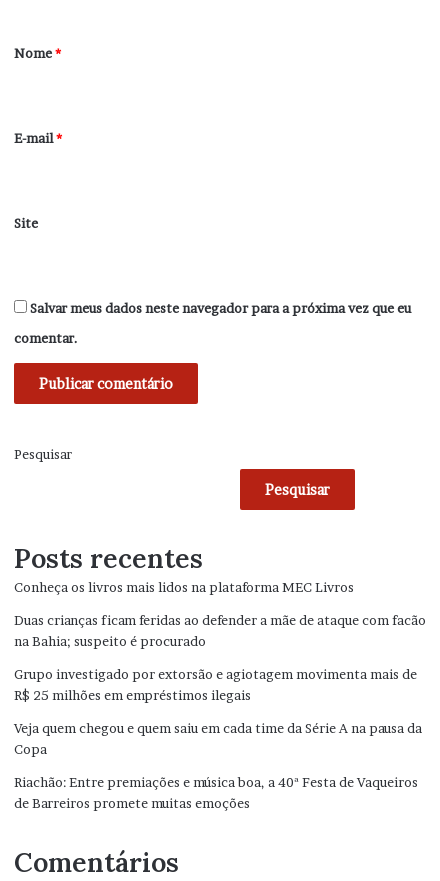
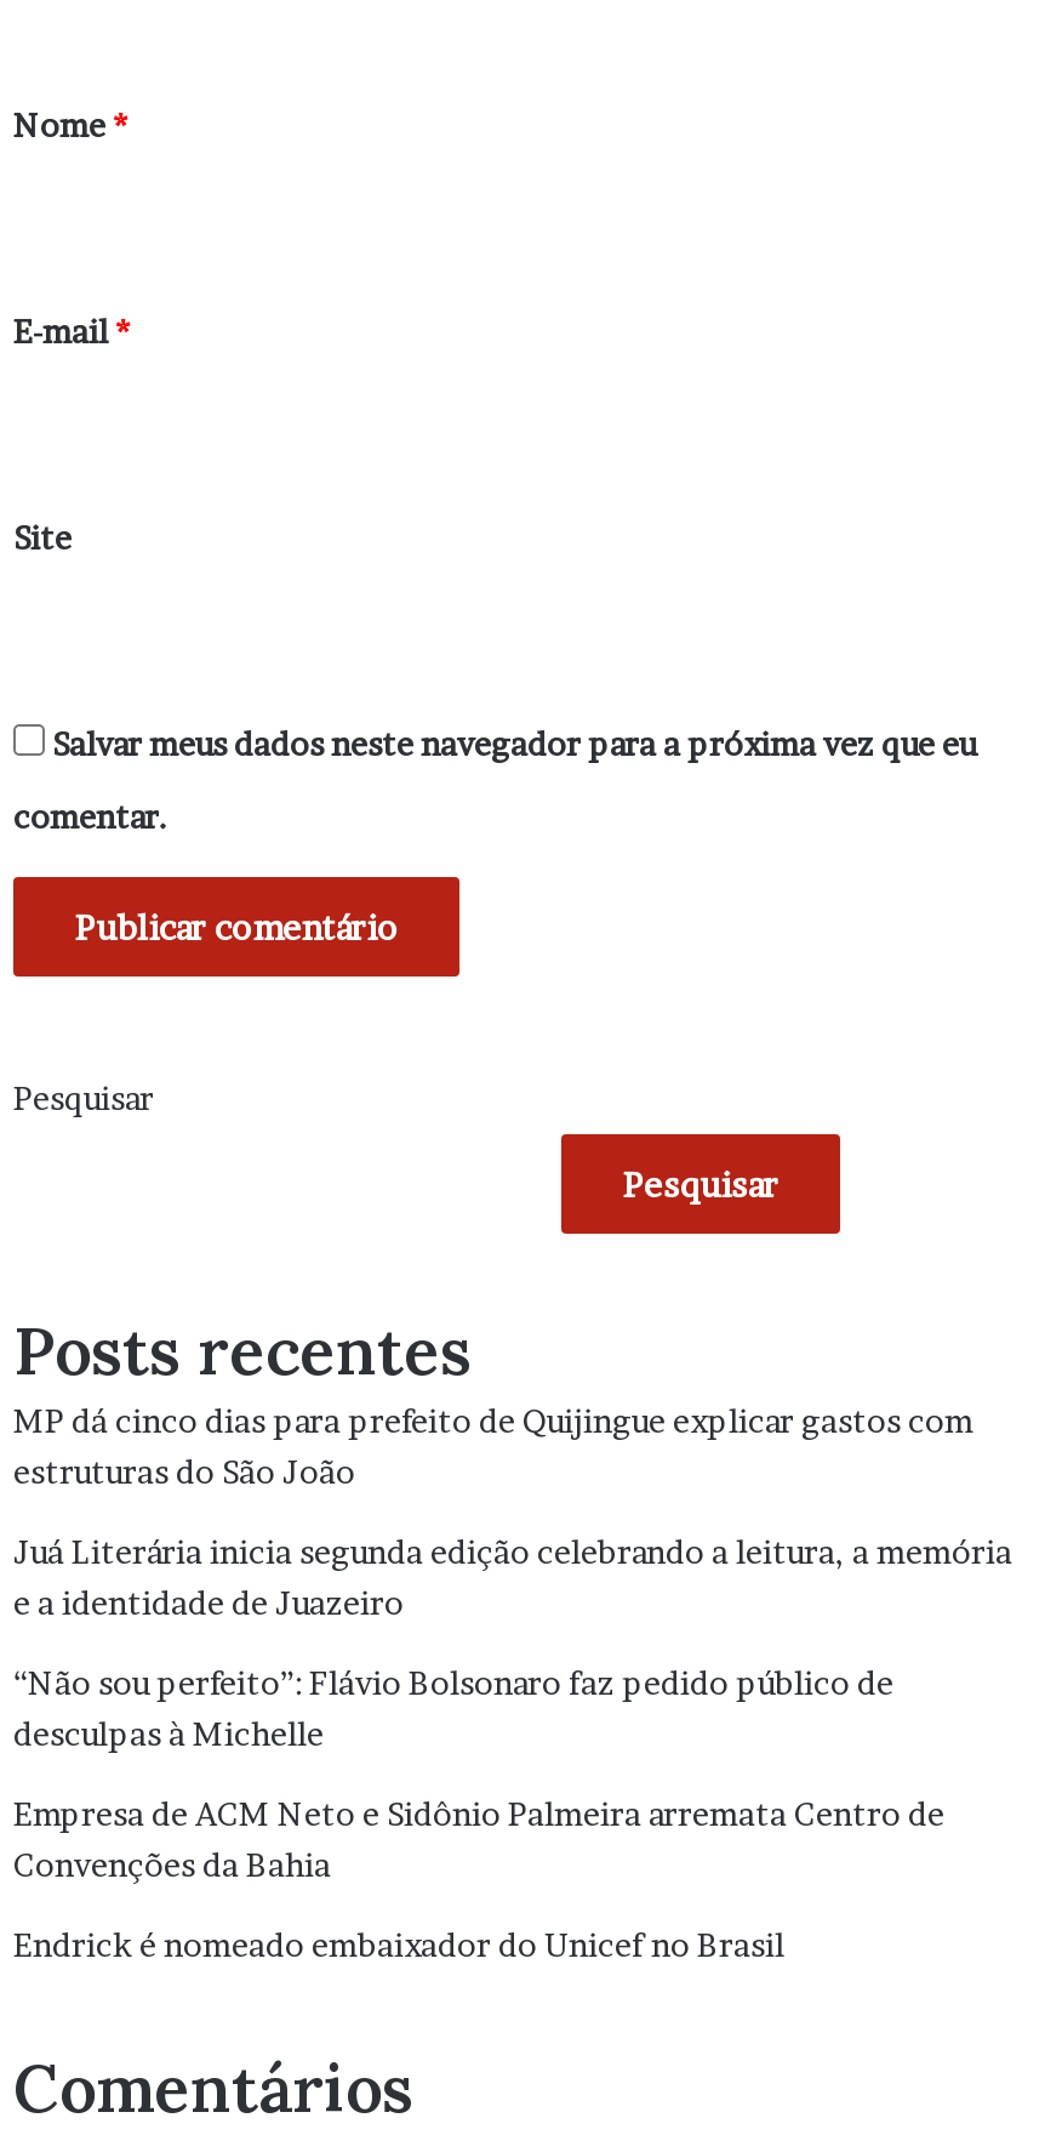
[14,579,354,595] Conheça os livros mais lidos na plataforma MEC Livros -> [13,1402,973,1492] MP dá cinco dias para prefeito de Quijingue explicar gastos com | estruturas do São João
[14,612,426,649] Duas crianças ficam feridas ao defender a mãe de ataque com facão | na Bahia; suspeito é procurado -> [13,1533,1012,1623] Juá Literária inicia segunda edição celebrando a leitura, a memória | e a identidade de Juazeiro
[14,666,417,703] Grupo investigado por extorsão e agiotagem movimenta mais de | R$ 25 milhões em empréstimos ilegais -> [13,1664,893,1754] “Não sou perfeito”: Flávio Bolsonaro faz pedido público de | desculpas à Michelle
[14,720,422,757] Veja quem chegou e quem saiu em cada time da Série A na pausa da | Copa -> [13,1795,944,1885] Empresa de ACM Neto e Sidônio Palmeira arremata Centro de | Convenções da Bahia
[14,774,418,811] Riachão: Entre premiações e música boa, a 40ª Festa de Vaqueiros | de Barreiros promete muitas emoções -> [13,1926,784,1965] Endrick é nomeado embaixador do Unicef no Brasil

